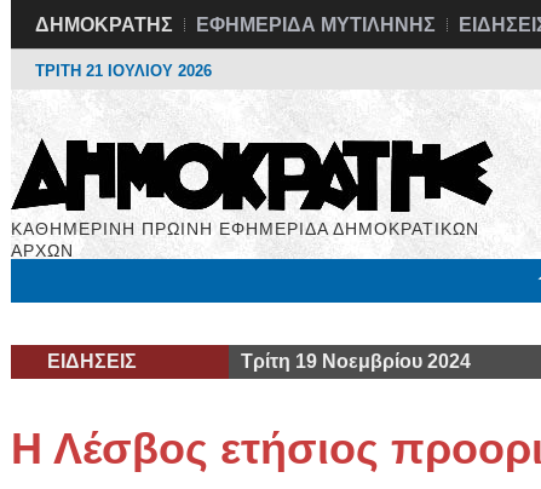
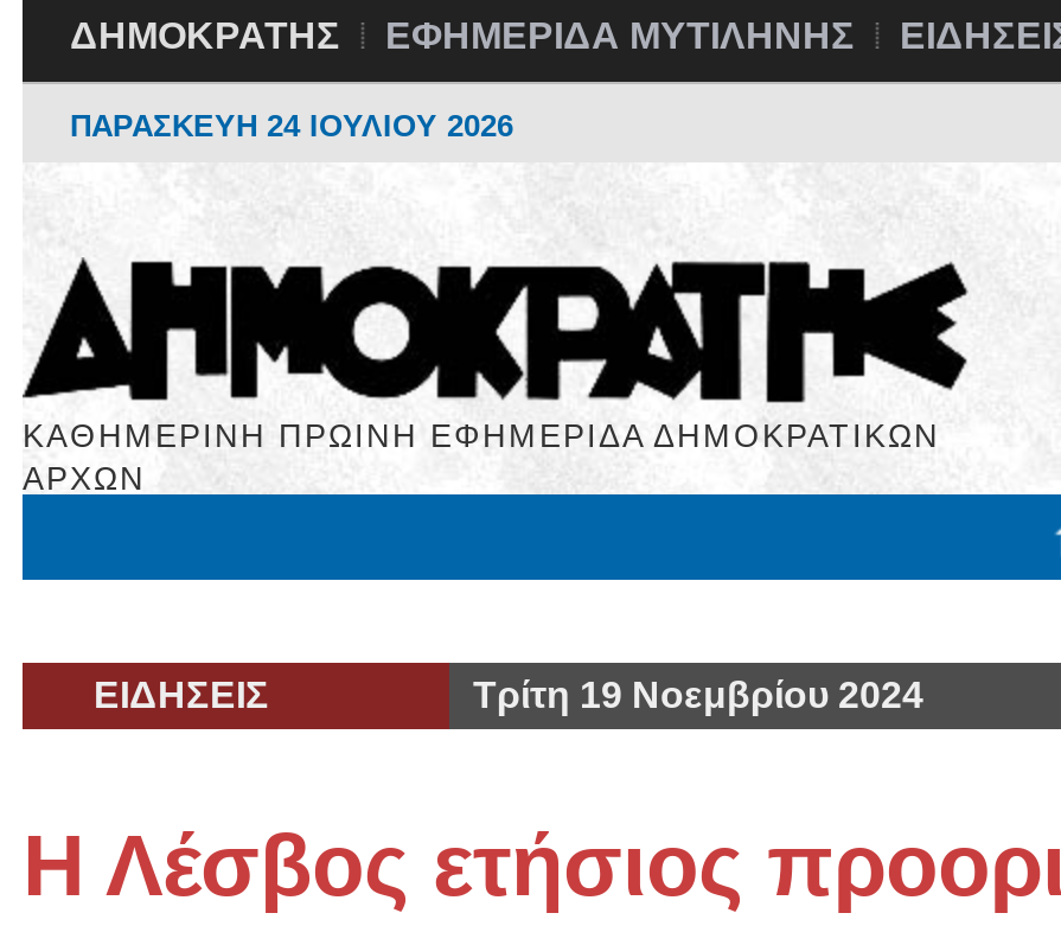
[35,62,212,80] ΤΡΙΤΗ 21 ΙΟΥΛΙΟΥ 2026 -> [70,108,513,143] ΠΑΡΑΣΚΕΥΗ 24 ΙΟΥΛΙΟΥ 2026

